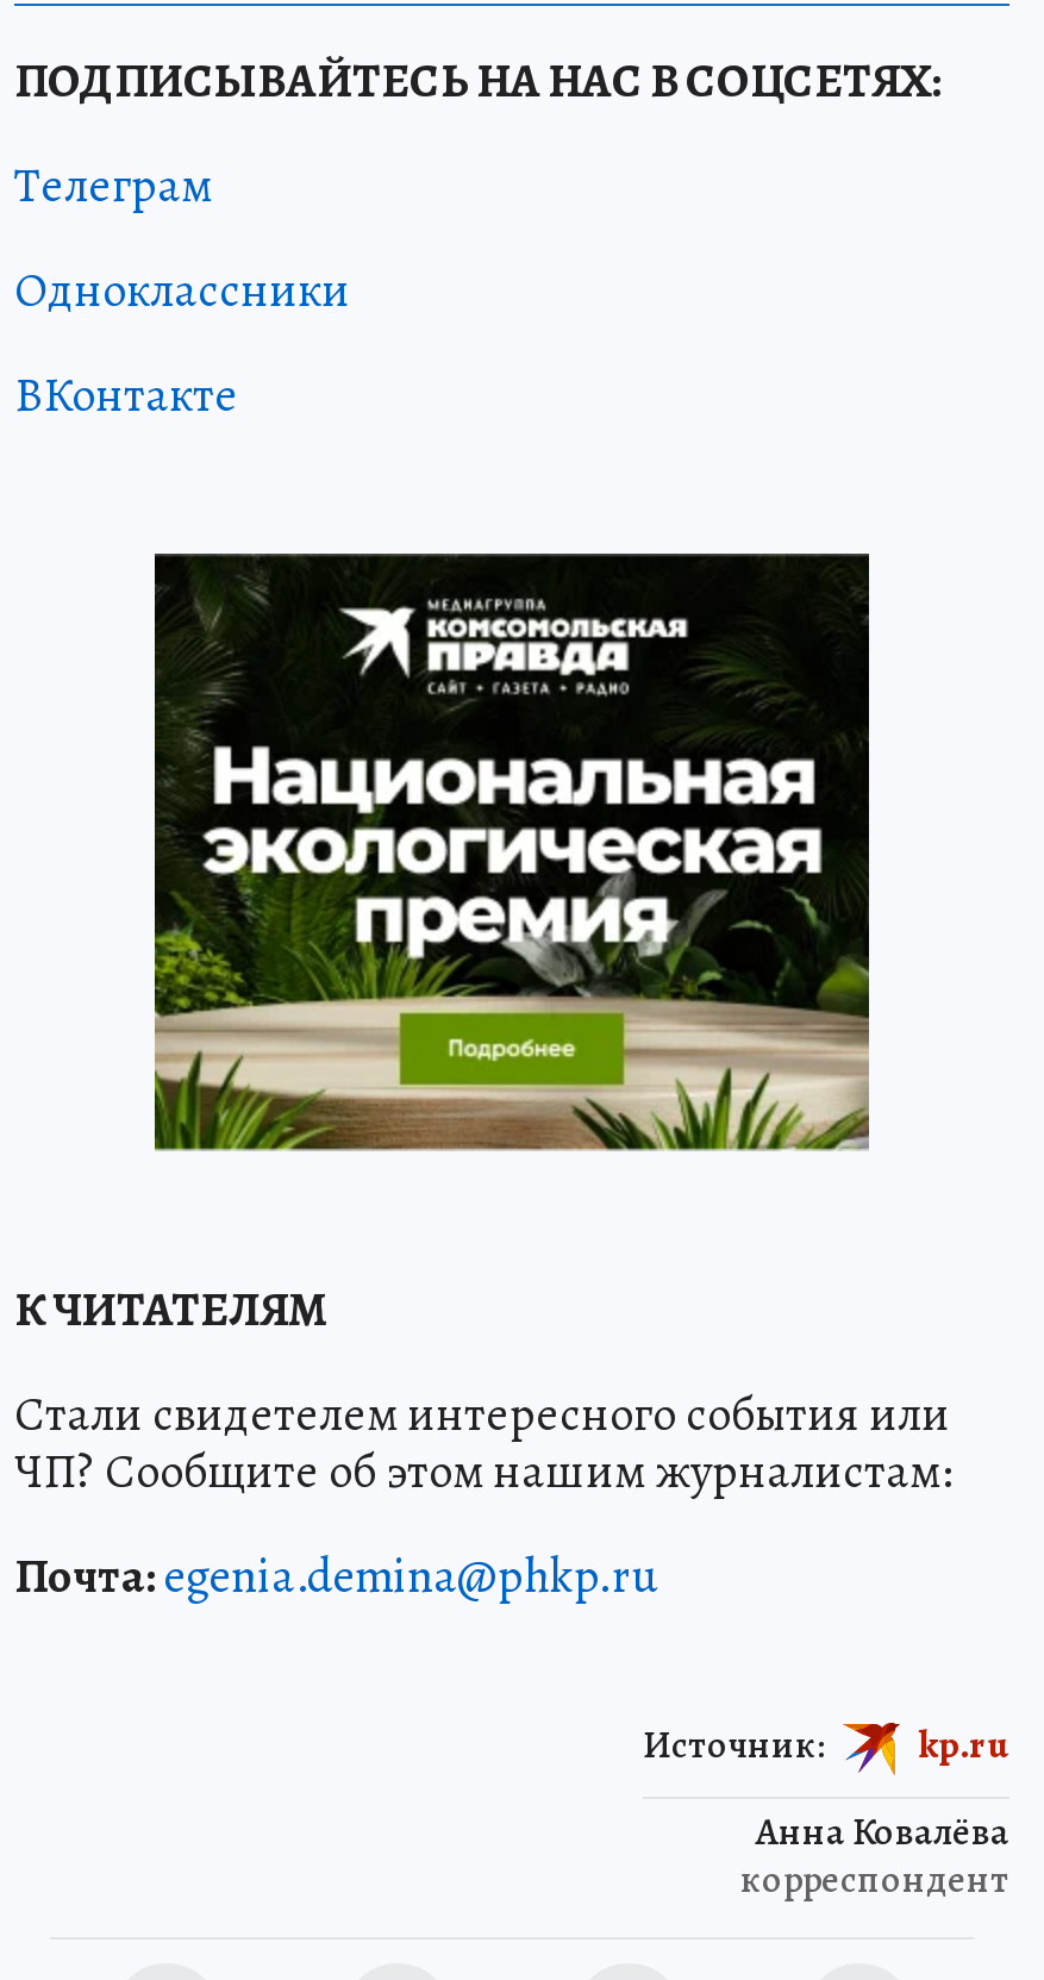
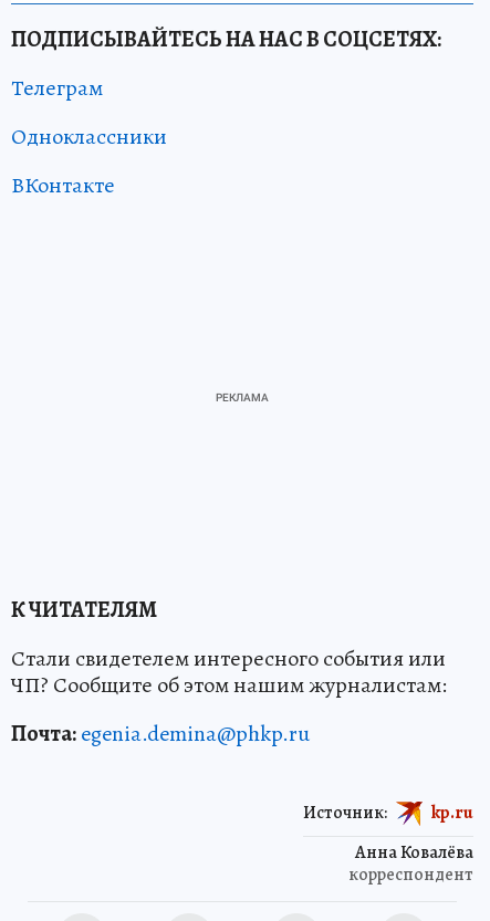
[152,551,871,1154] [image] -> none

